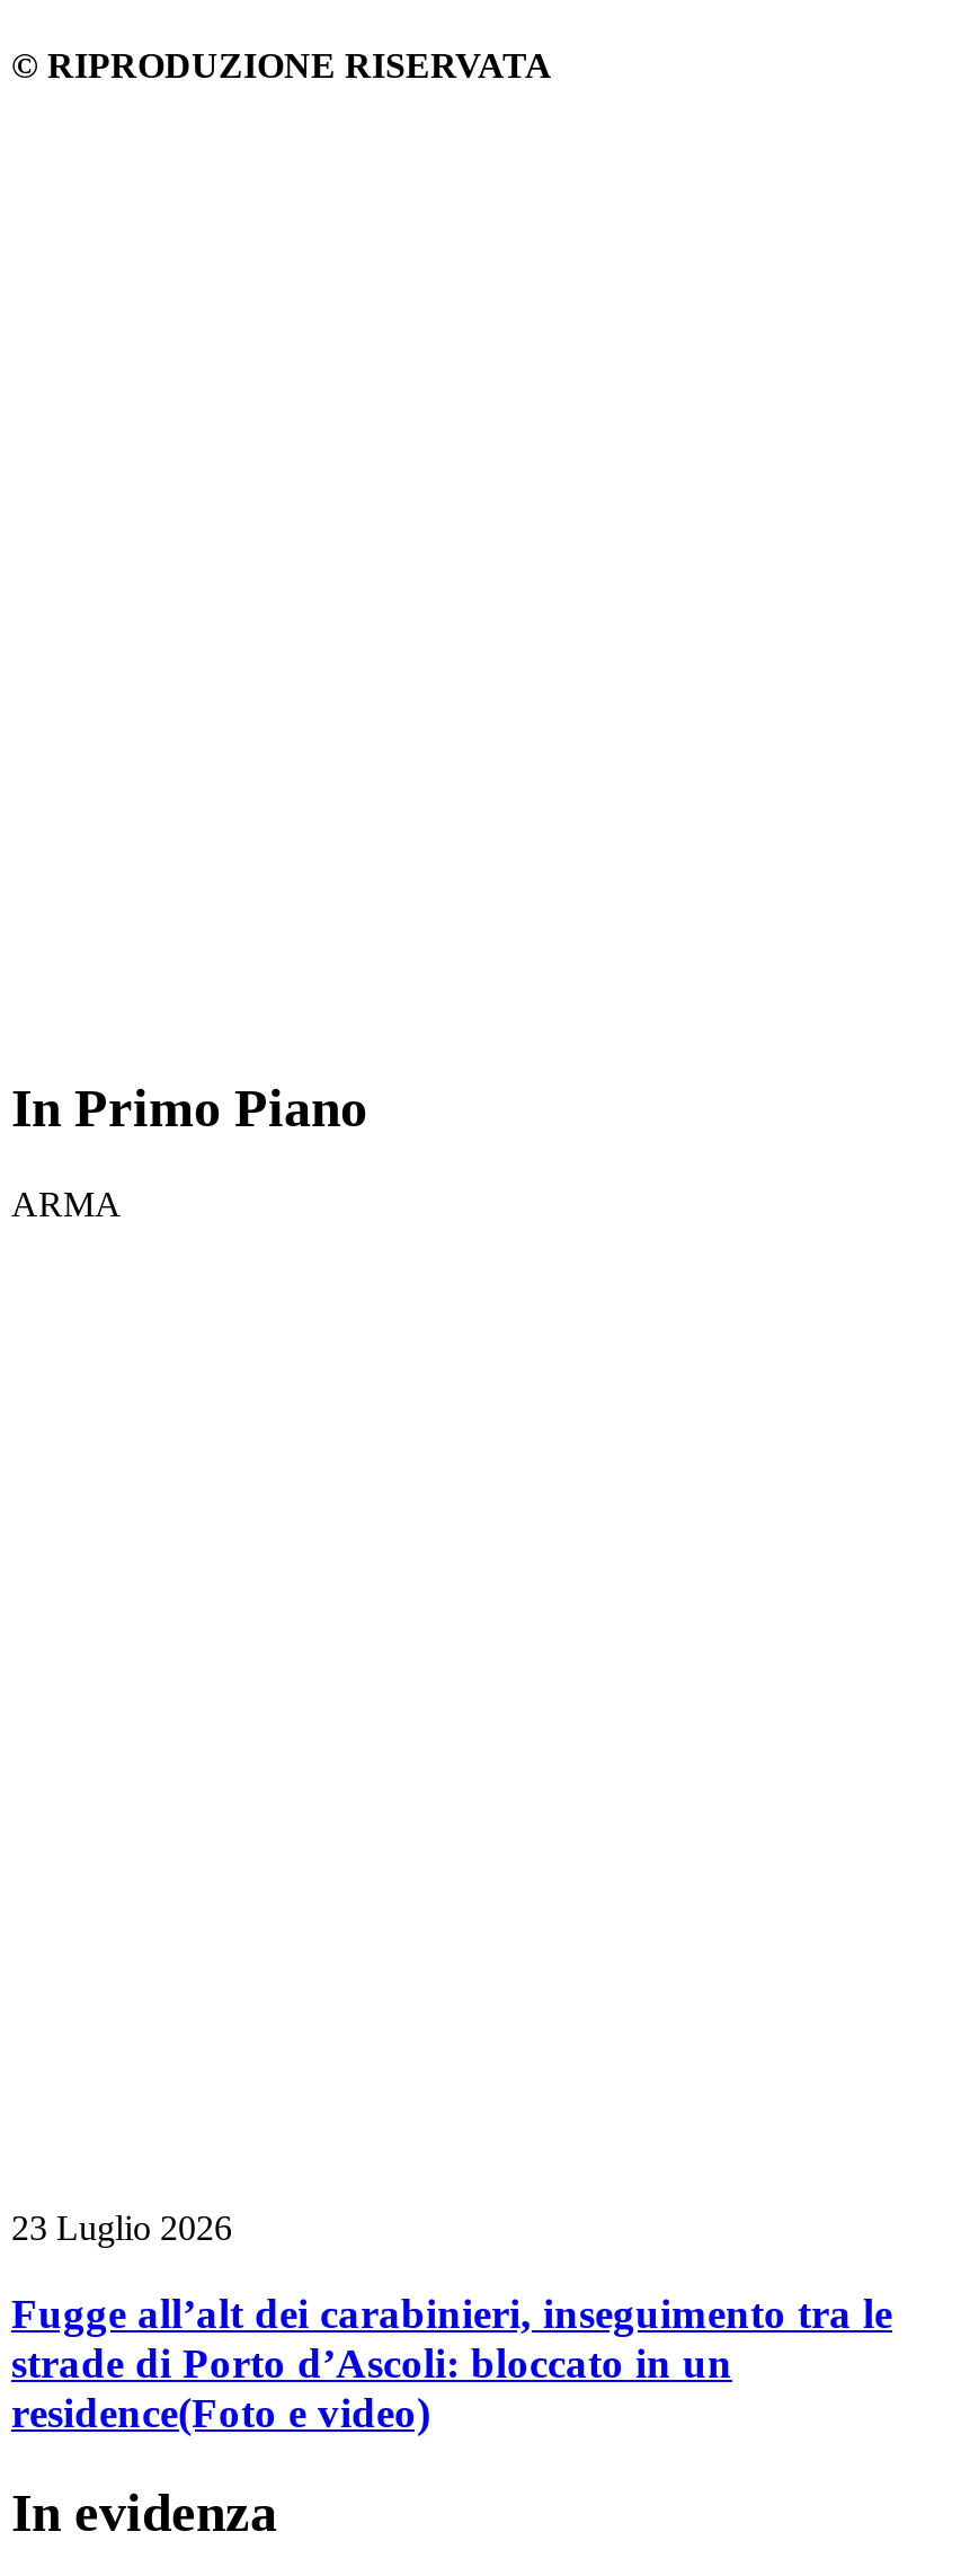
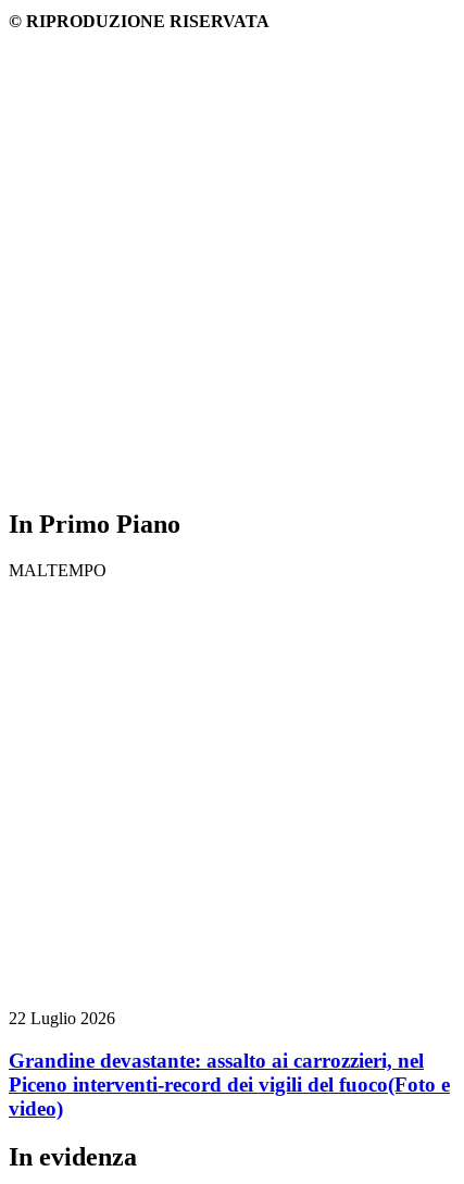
[11,1184,122,1222] ARMA -> [9,561,106,579] MALTEMPO
[11,2208,232,2246] 23 Luglio 2026 -> [9,1009,115,1028] 22 Luglio 2026
[11,2290,892,2437] Fugge all’alt dei carabinieri, inseguimento tra le | strade di Porto d’Ascoli: bloccato in un | residence(Foto e video) -> [9,1049,450,1120] Grandine devastante: assalto ai carrozzieri, nel | Piceno interventi-record dei vigili del fuoco(Foto e | video)

